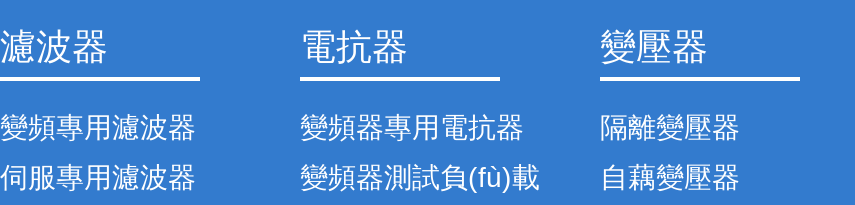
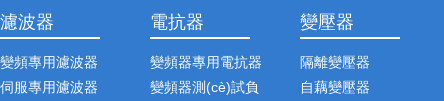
[300,160,540,192] 變頻器測試負(fù)載 -> [150,78,259,94] 變頻器測(cè)試負

